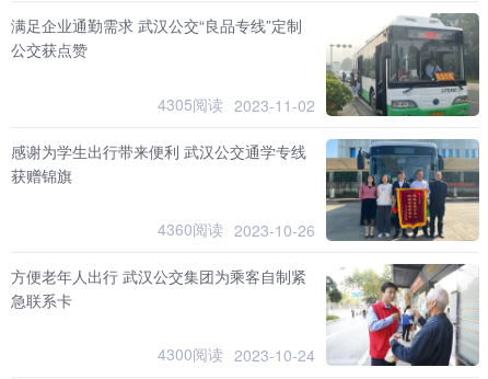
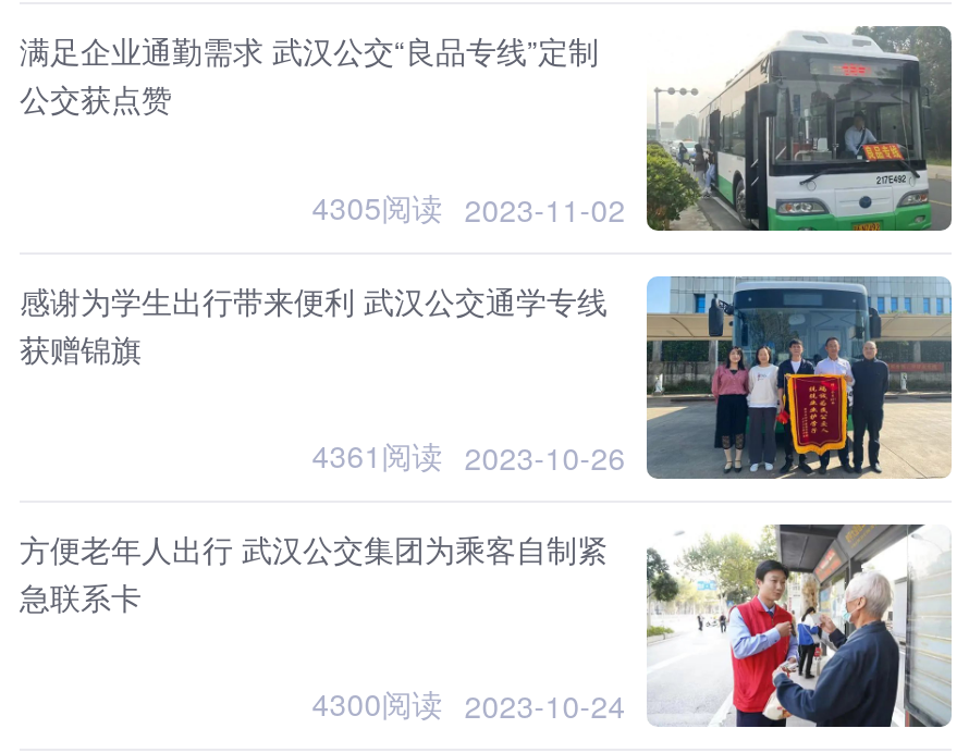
[158,218,315,241] 4360阅读 2023-10-26 -> [312,433,625,478] 4361阅读 2023-10-26

